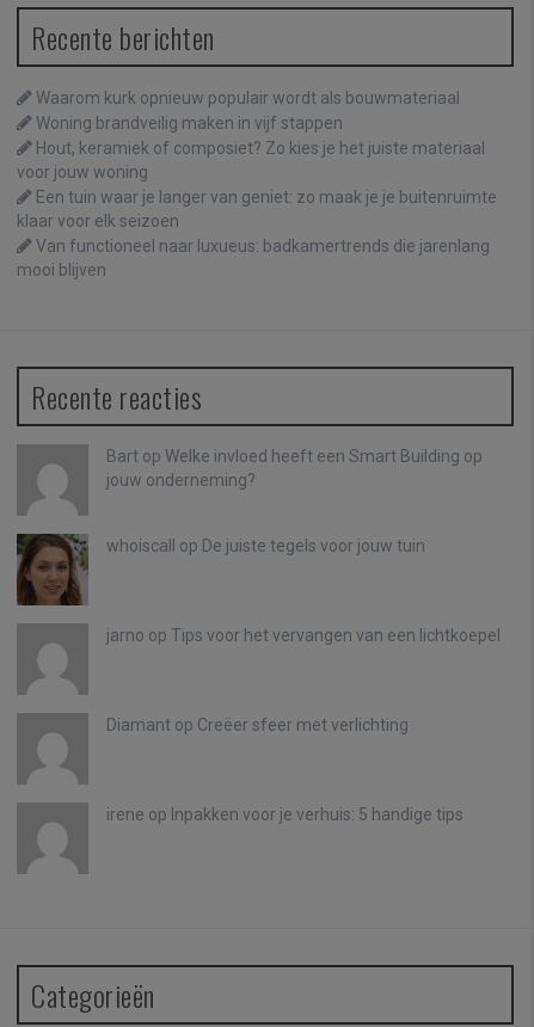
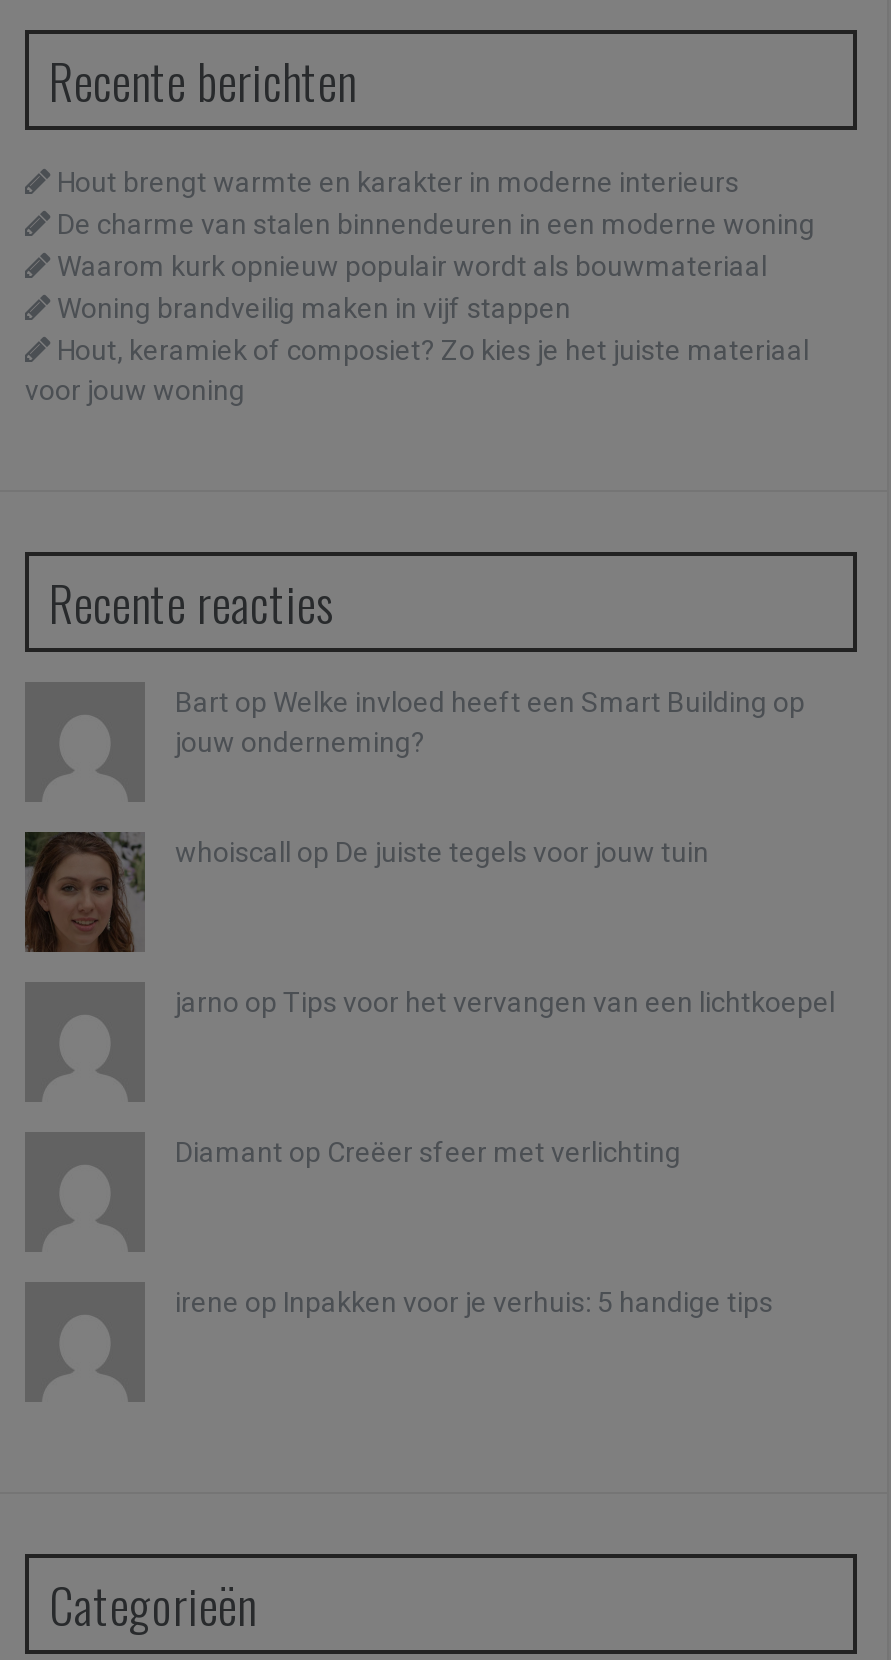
none -> [57,167,815,241] Hout brengt warmte en karakter in moderne interieurs | De charme van stalen binnendeuren in een moderne woning
moved [17,89,485,182] -> [25,251,809,407]: Waarom kurk opnieuw populair wordt als bouwmateriaal | Woning brandveilig maken in vijf stappen | Hout, keramiek of composiet? Zo kies je het juiste materiaal | voor jouw woning
[17,188,497,280] Een tuin waar je langer van geniet: zo maak je je buitenruimte | klaar voor elk seizoen | Van functioneel naar luxueus: badkamertrends die jarenlang | mooi blijven -> none

